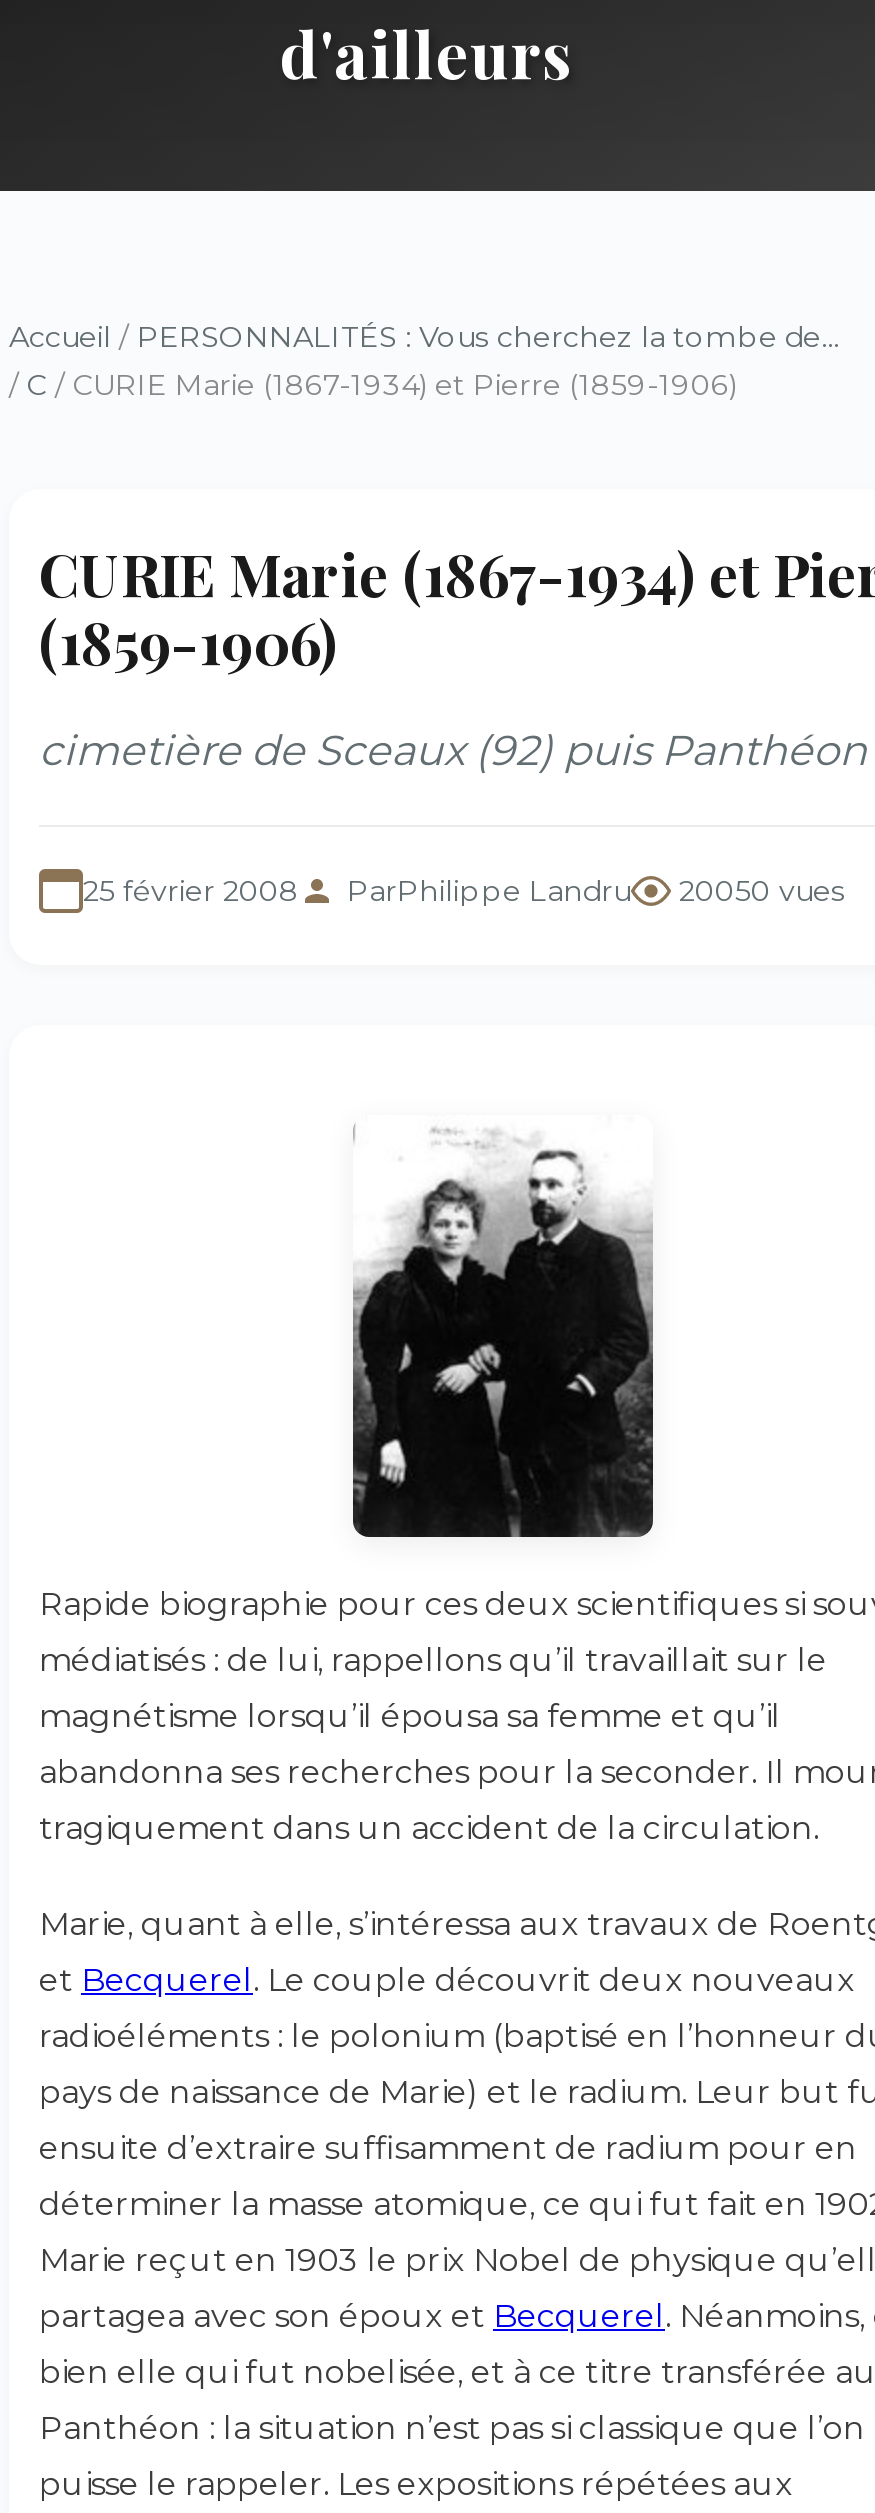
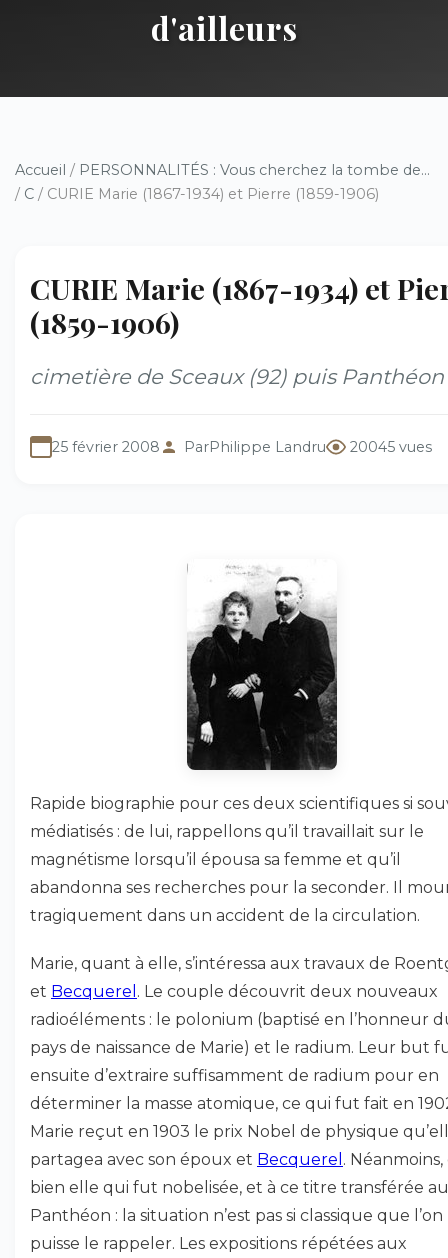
[83,873,845,909] 25 février 2008 ParPhilippe Landru 20050 vues -> [52,438,432,456] 25 février 2008 ParPhilippe Landru 20045 vues

